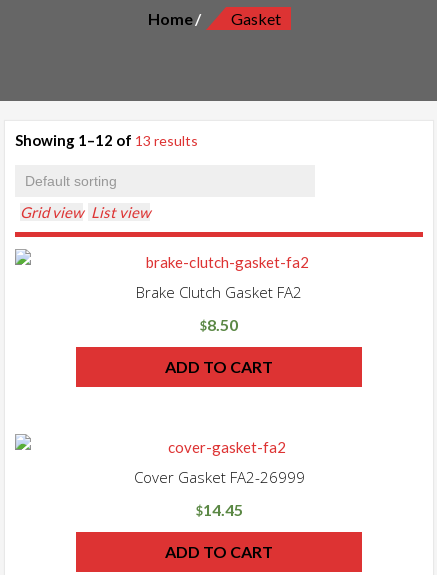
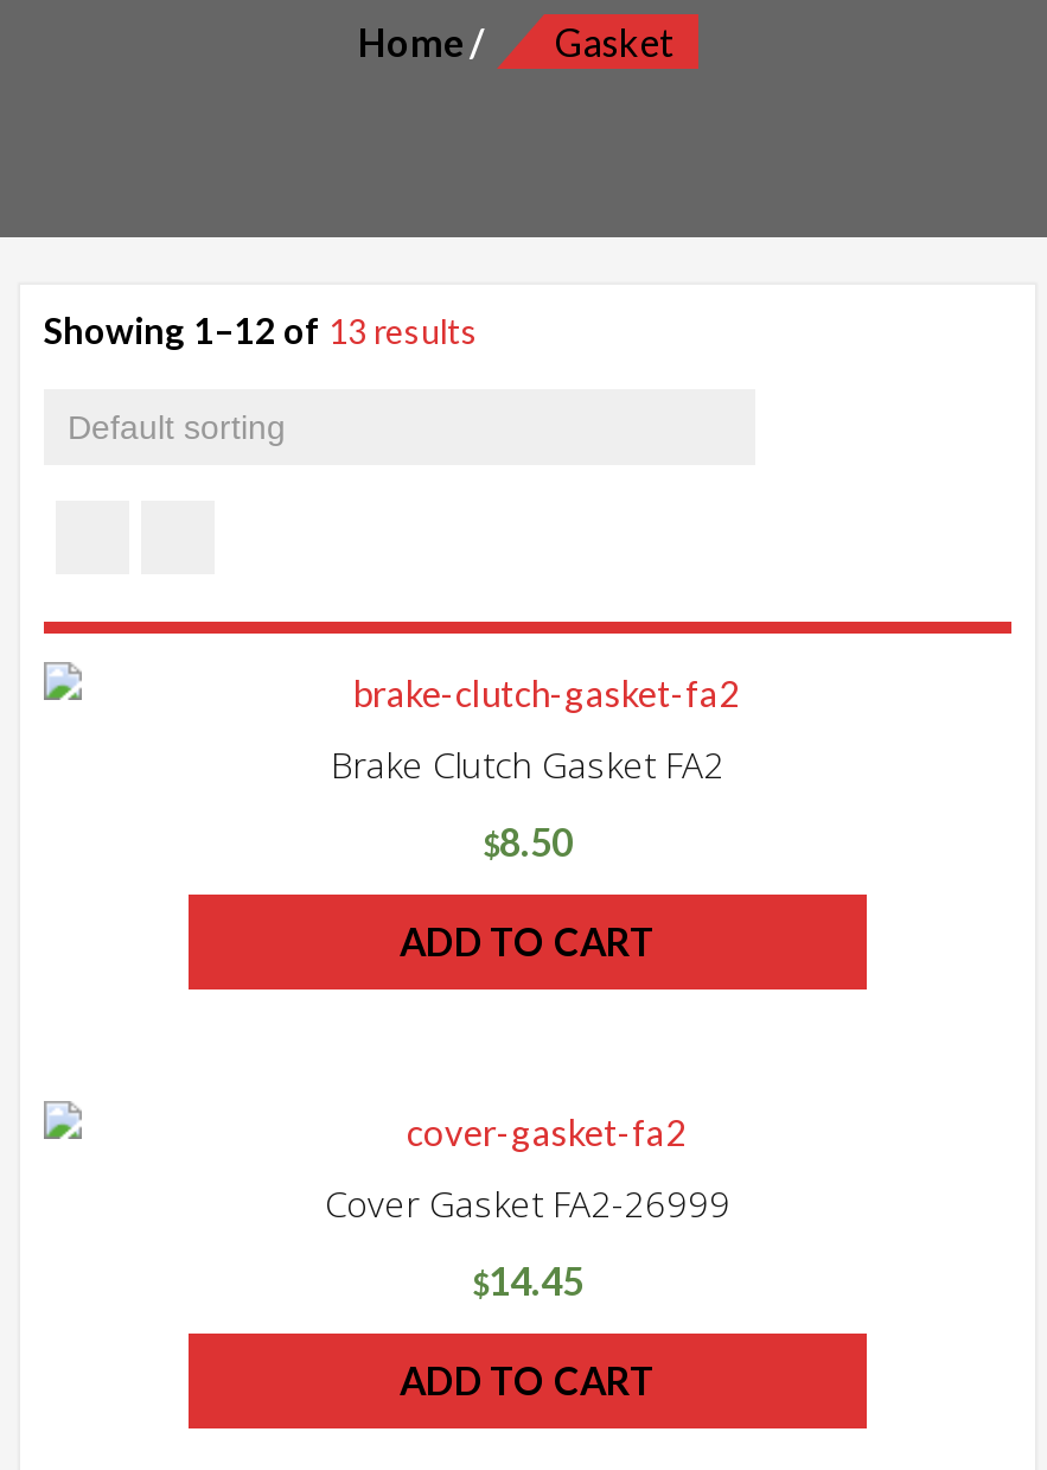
[20,203,150,221] Grid view List view -> none

